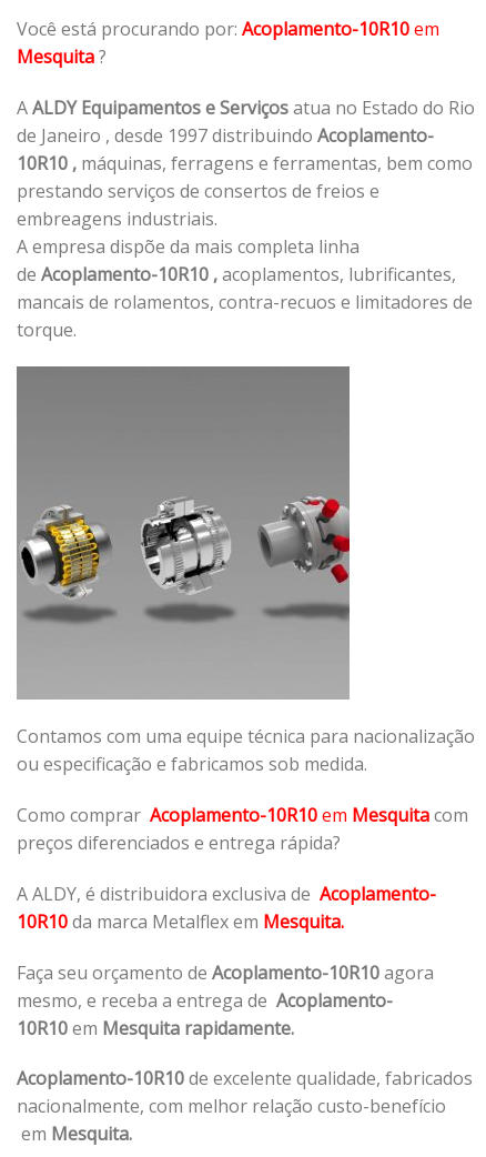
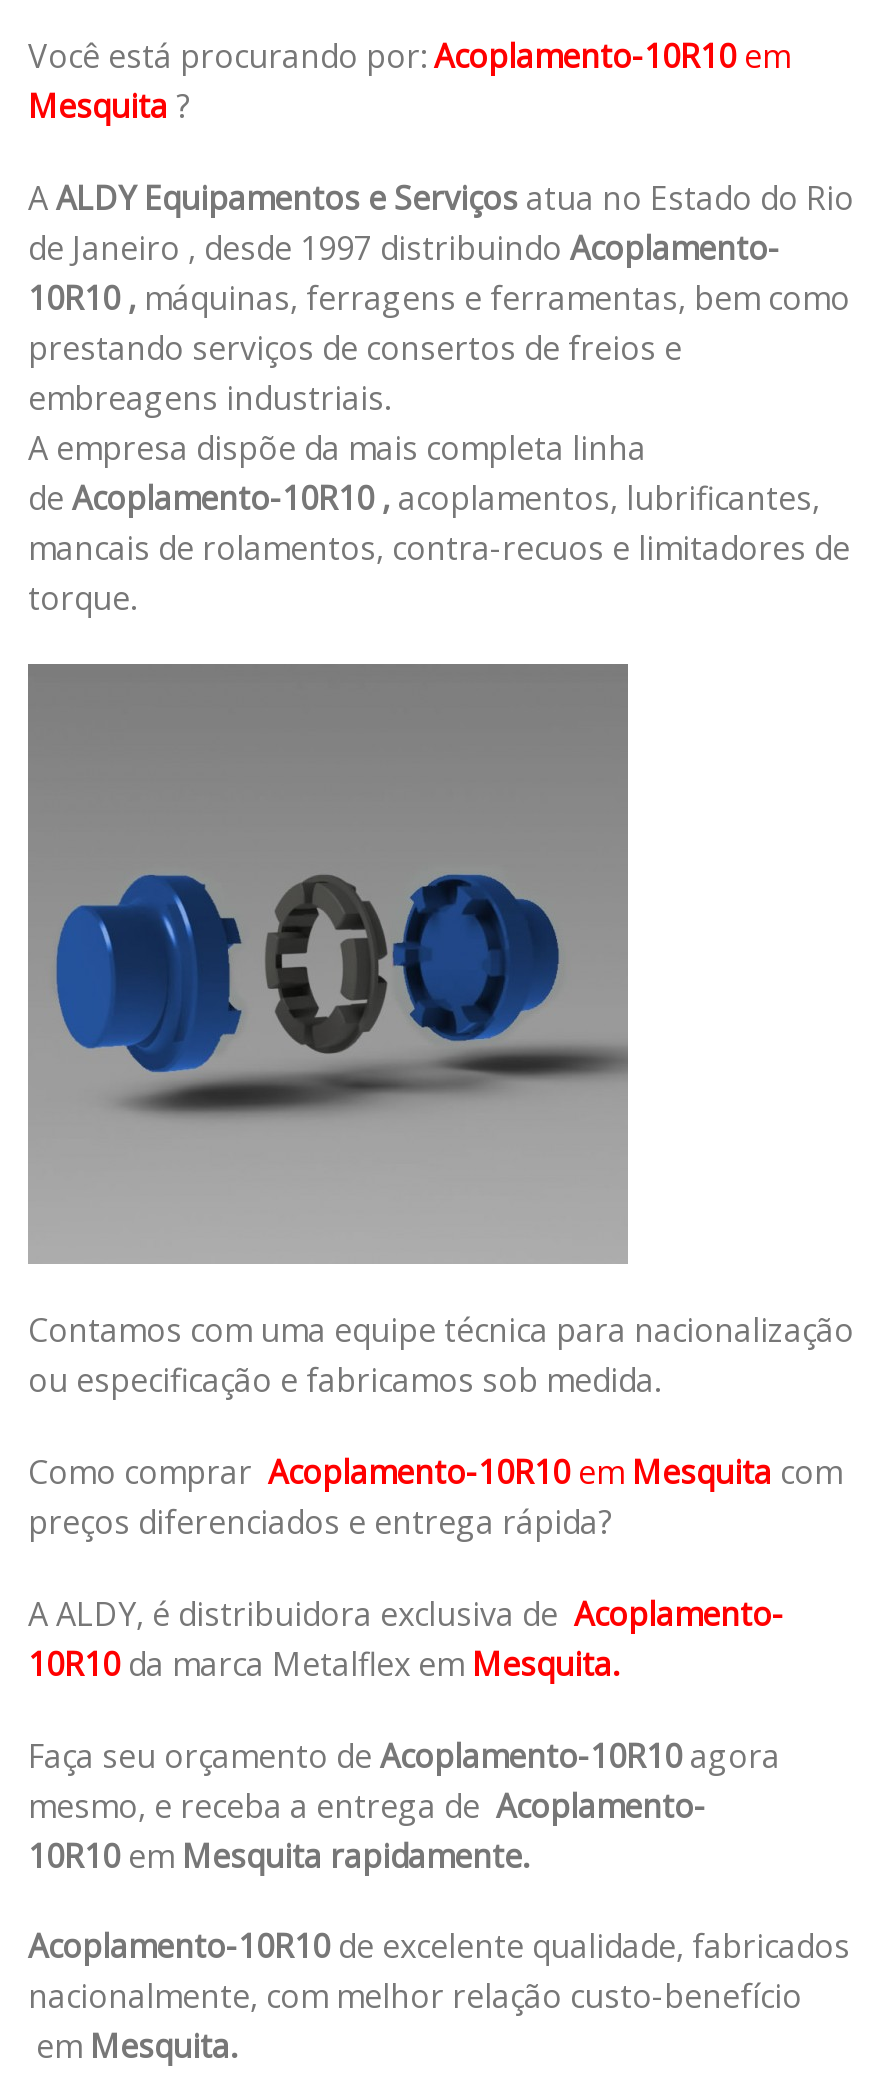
[21,483,351,624] [image] -> [38,874,628,1124] [image]

